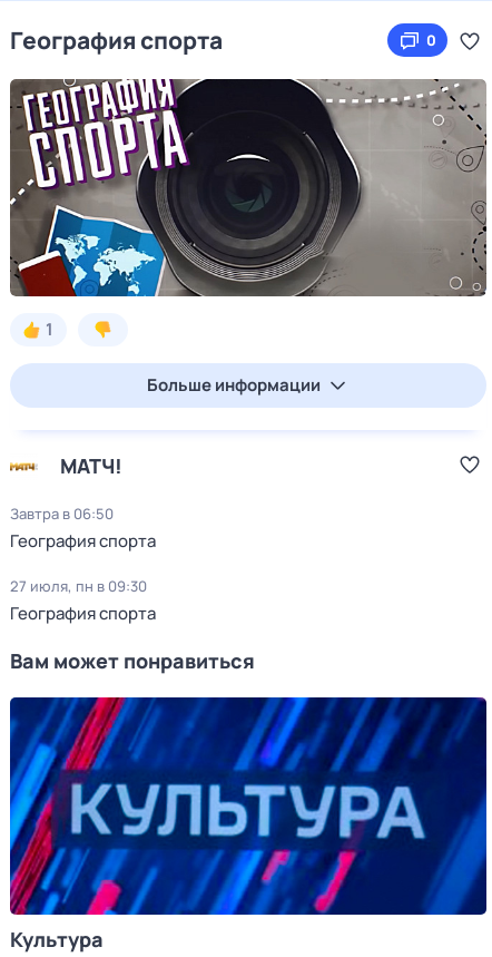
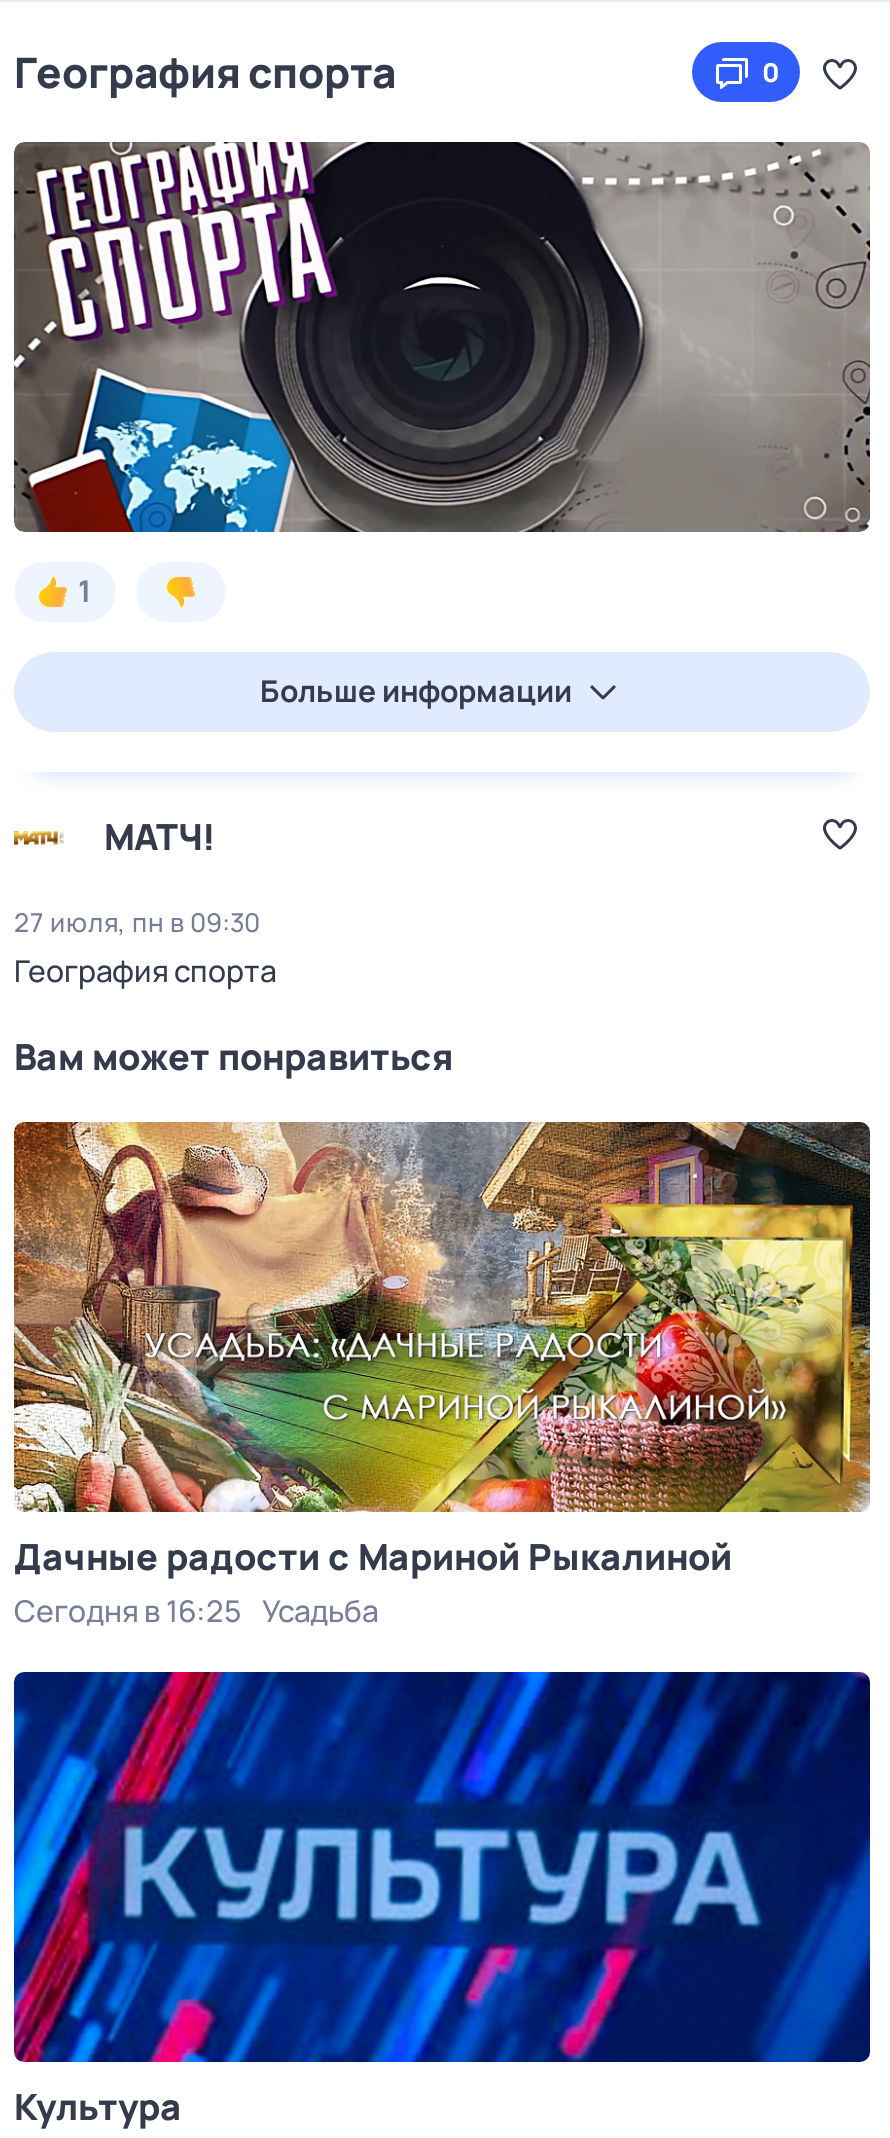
[10,504,156,553] Завтра в 06:50 | География спорта -> none
moved [10,576,255,674] -> [14,904,454,1080]: 27 июля, пн в 09:30 | География спорта | Вам может понравиться
none -> [12,1120,872,1632] [image] | Дачные радости с Мариной Рыкалиной | Сегодня в 16:25 Усадьба

